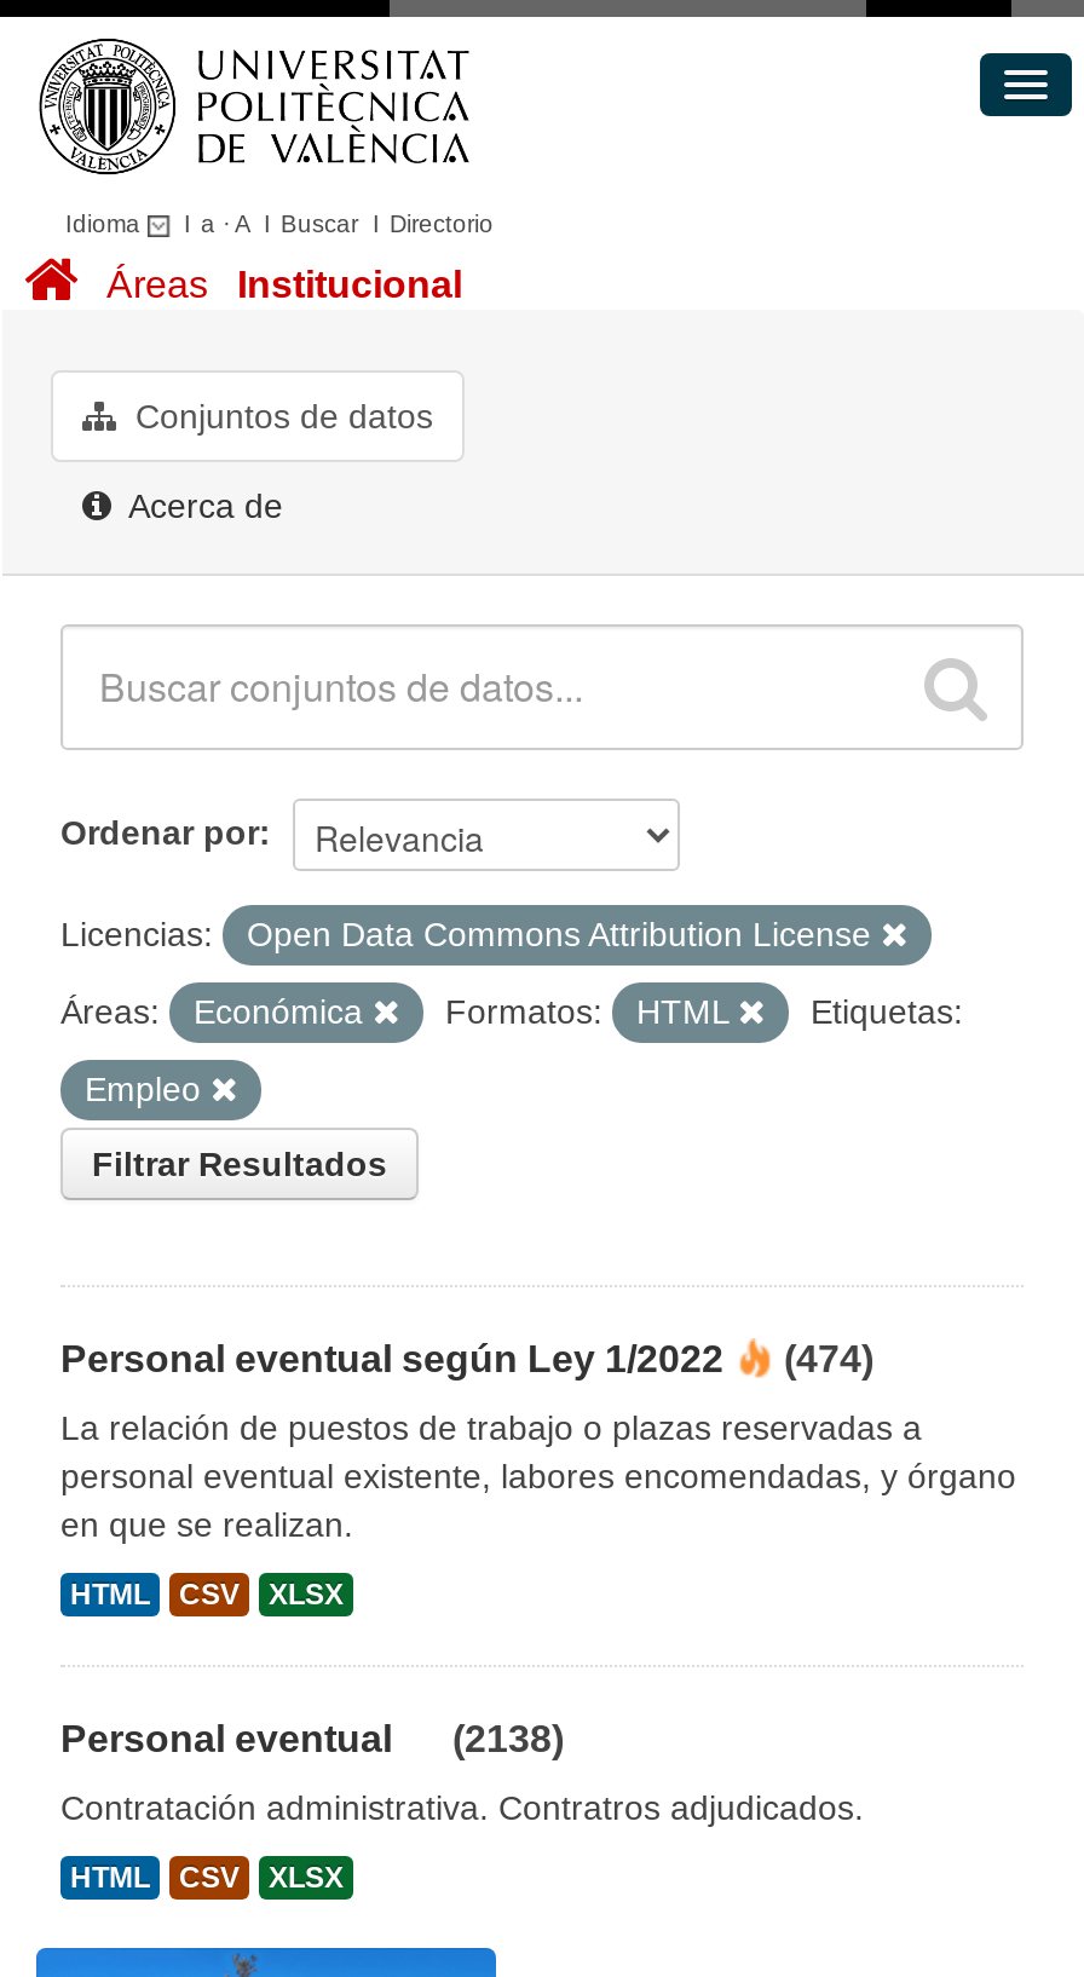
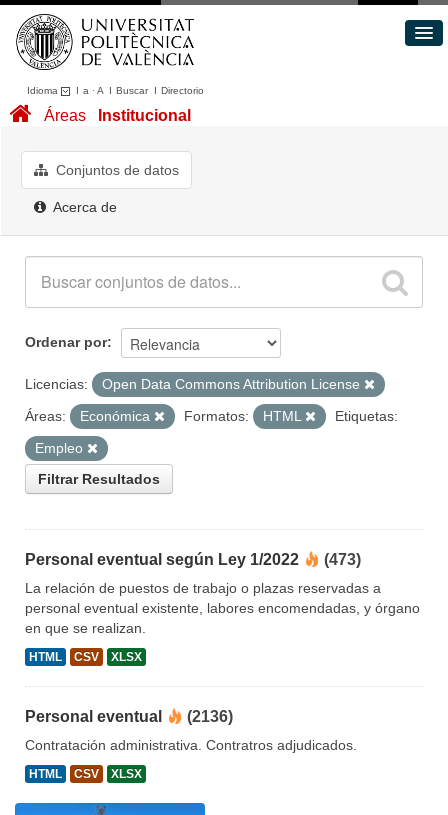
[60,1339,873,1380] Personal eventual según Ley 1/2022 (474) -> [25,551,361,568] Personal eventual según Ley 1/2022 (473)
[60,1719,564,1760] Personal eventual (2138) -> [25,708,233,725] Personal eventual (2136)

